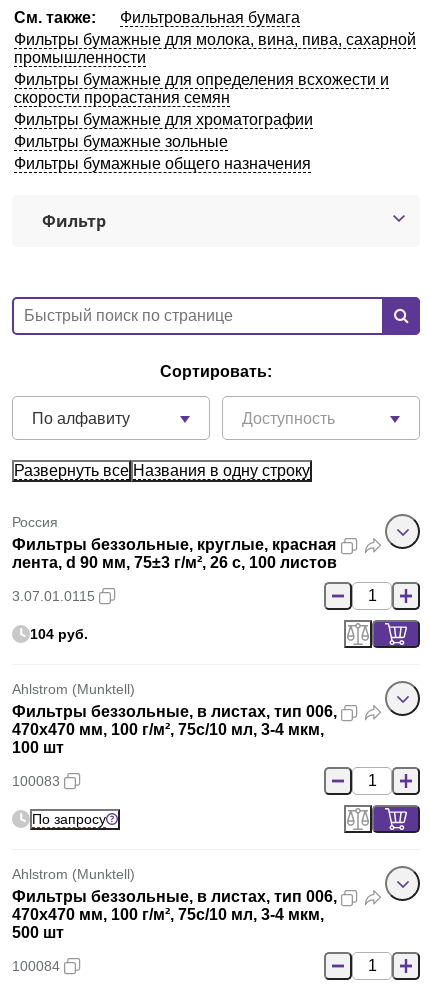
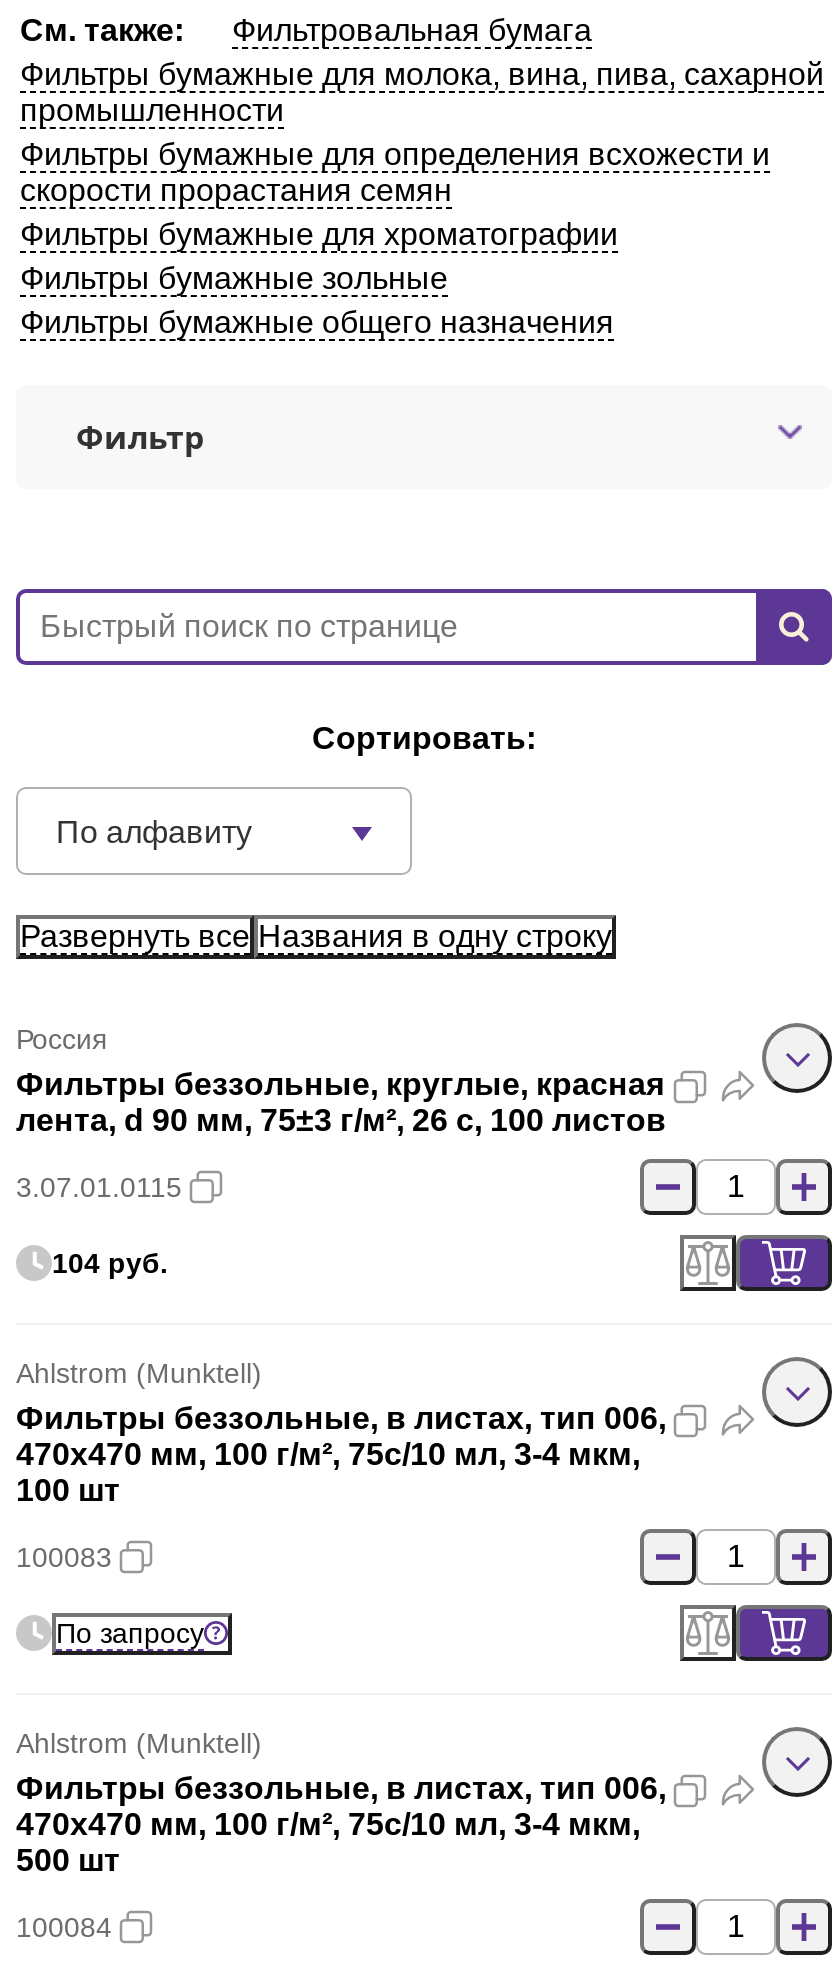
[242,410,335,427] Доступность -> none

